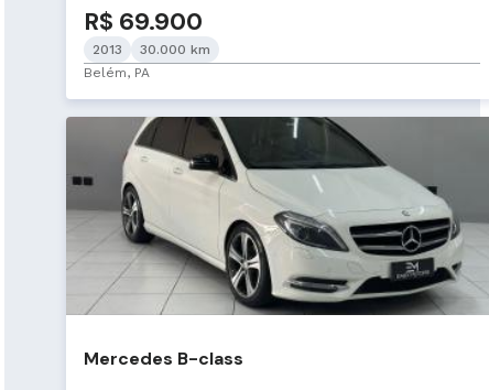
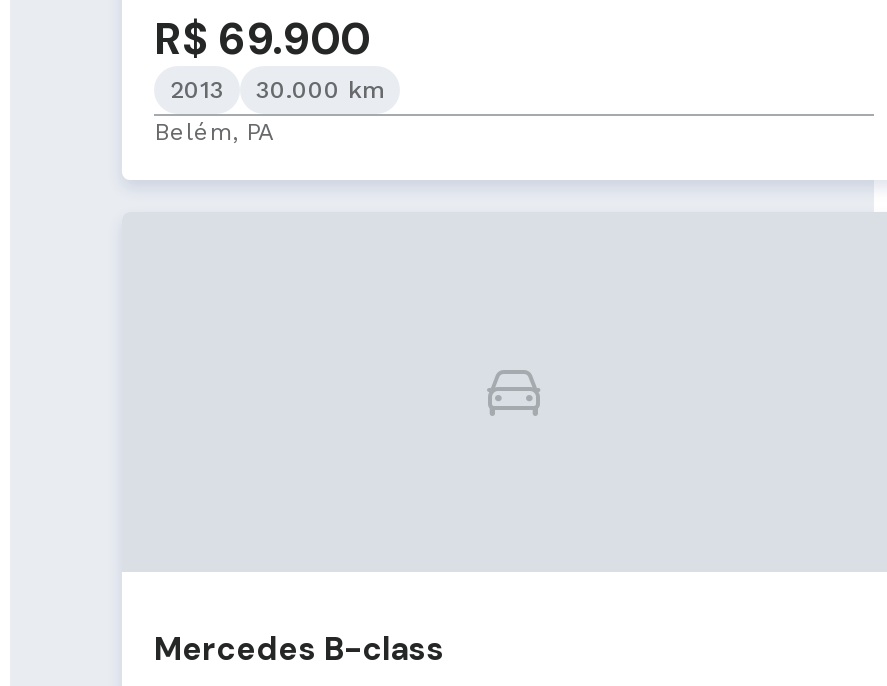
[65,116,486,316] [image] -> none

